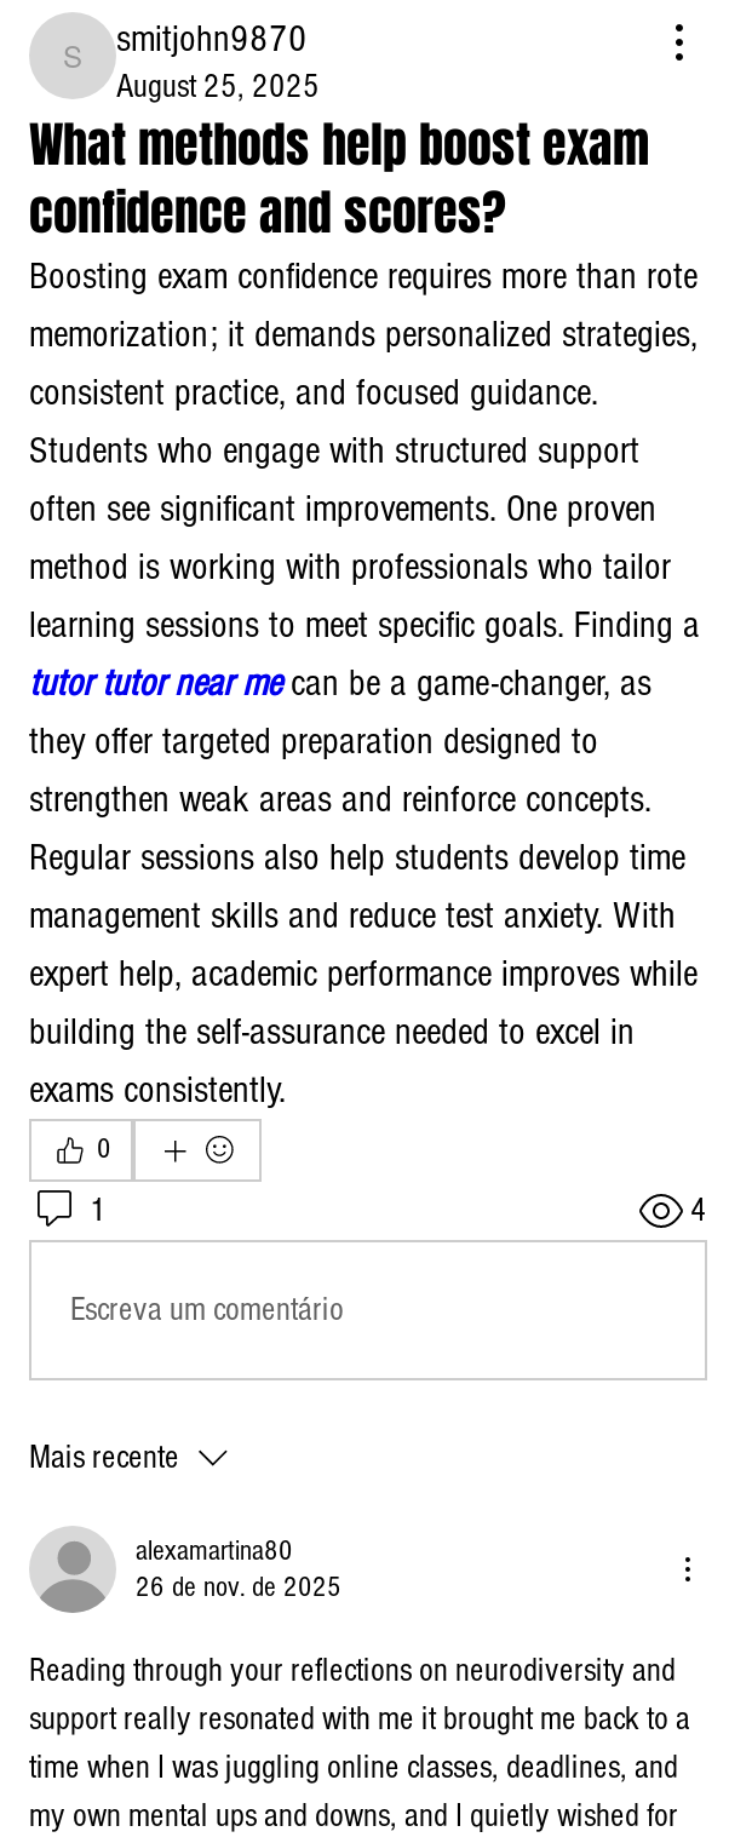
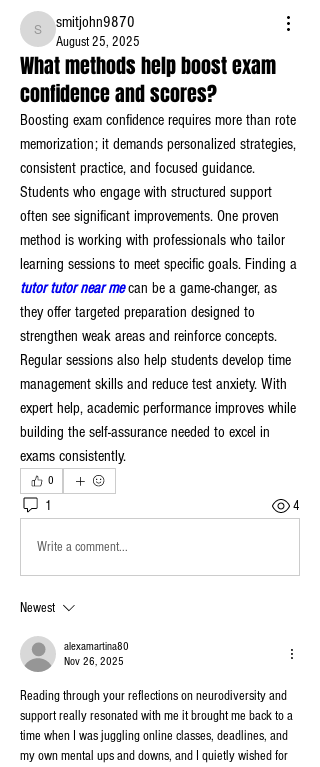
[70,1290,344,1328] Escreva um comentário -> [37,538,128,554] Write a comment...
[29,1439,179,1477] Mais recente -> [20,600,55,616] Newest
[136,1572,341,1603] 26 de nov. de 2025 -> [64,655,124,668] Nov 26, 2025

